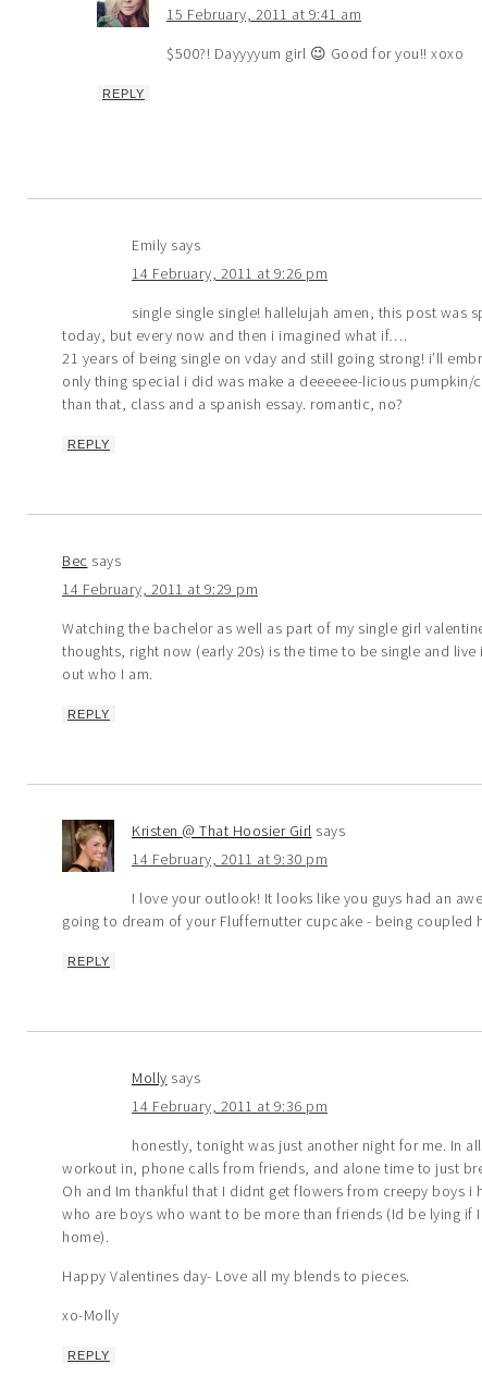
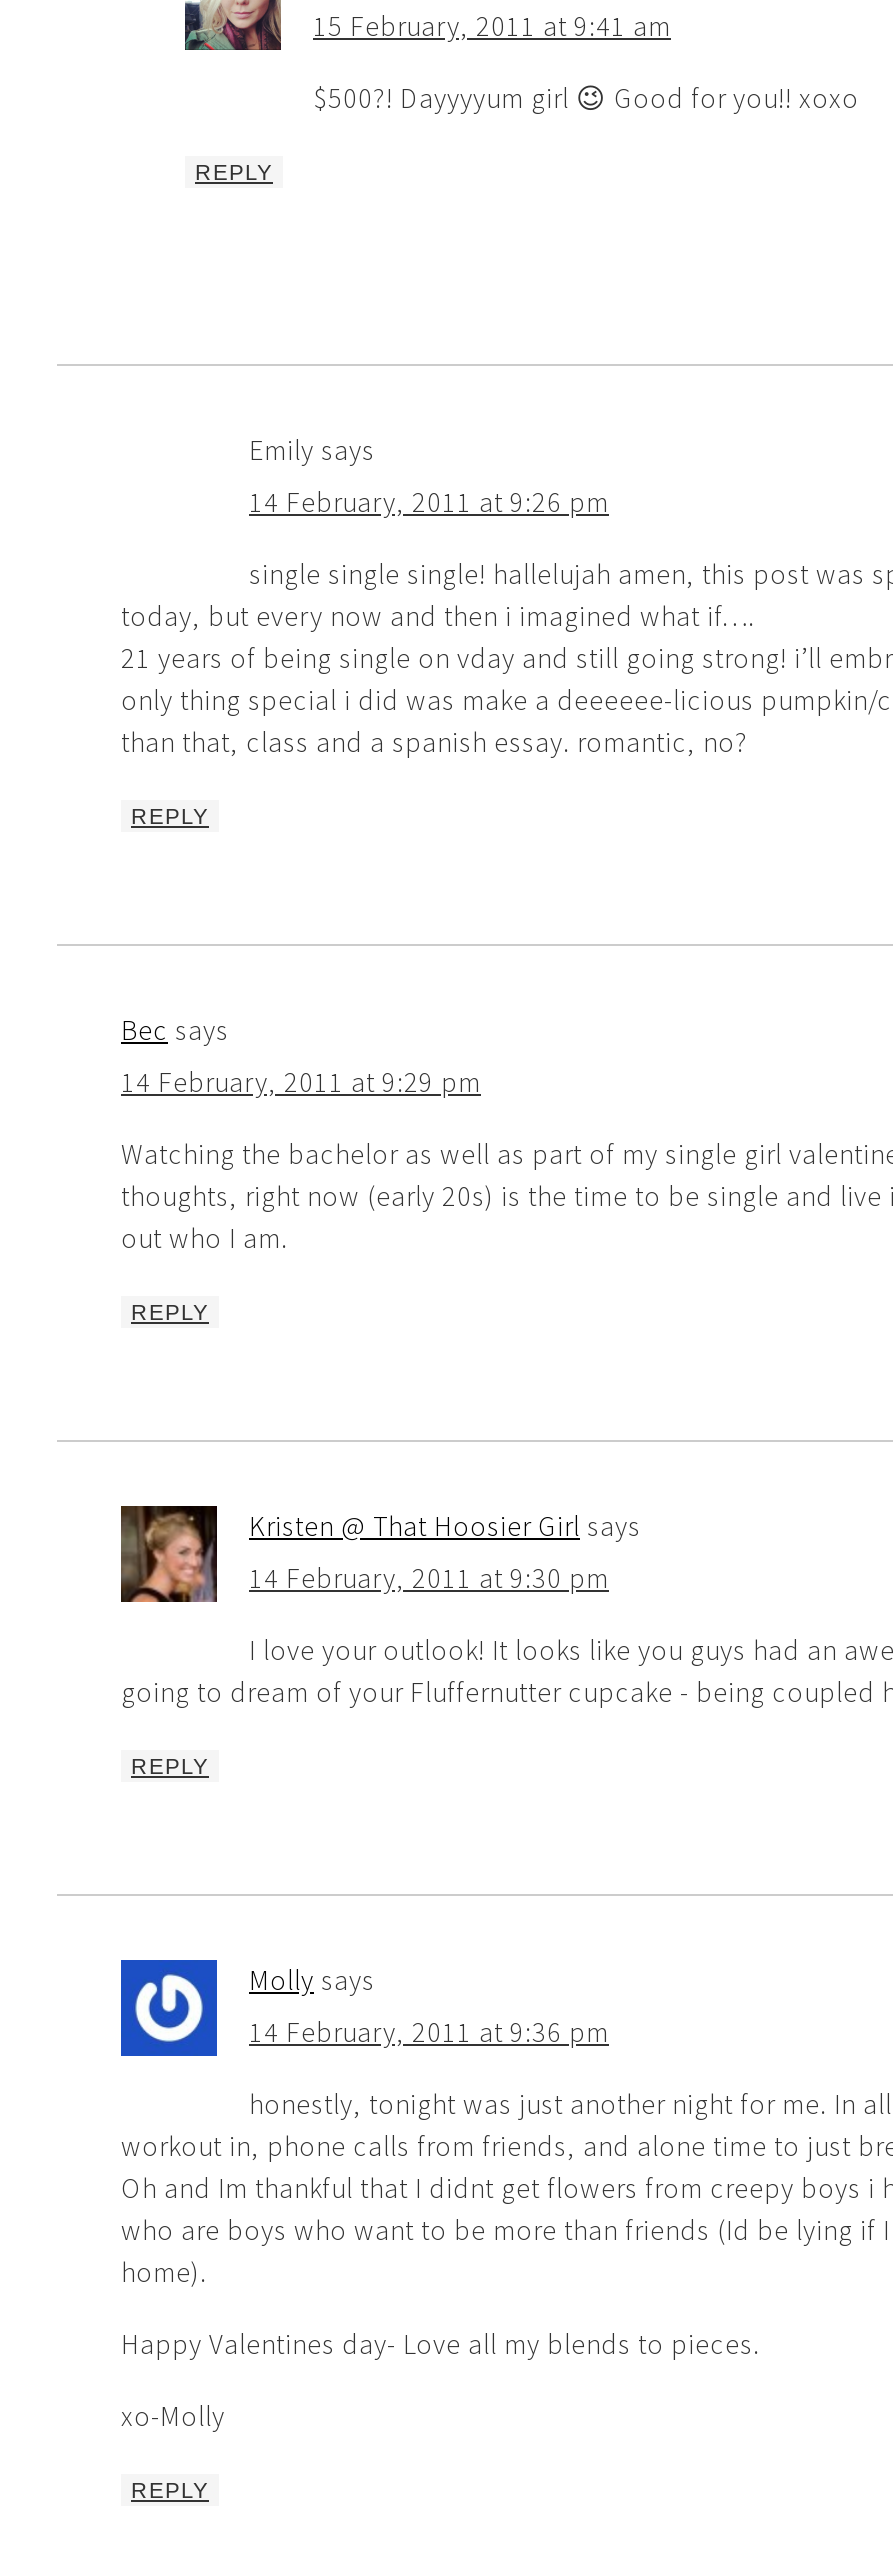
none -> [119,1958,219,2058] [image]

